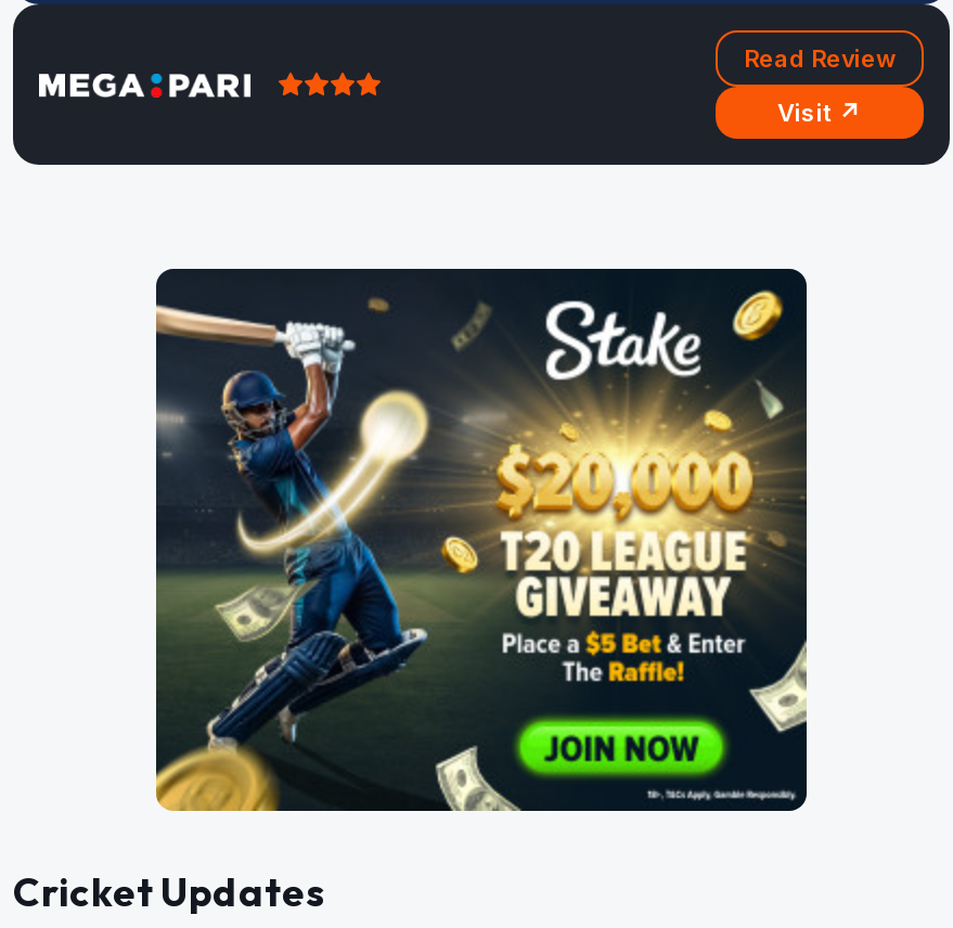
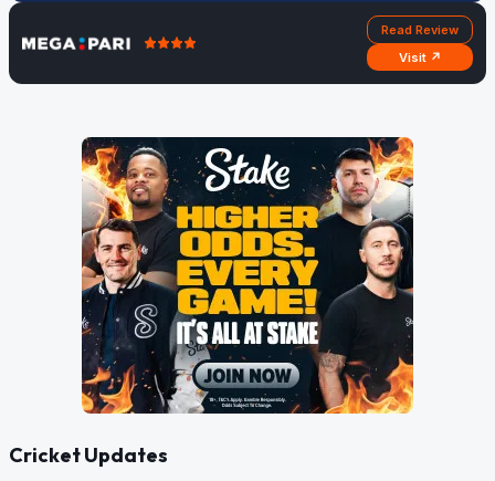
[154,267,809,813] [image] -> [81,136,414,415] [image]

